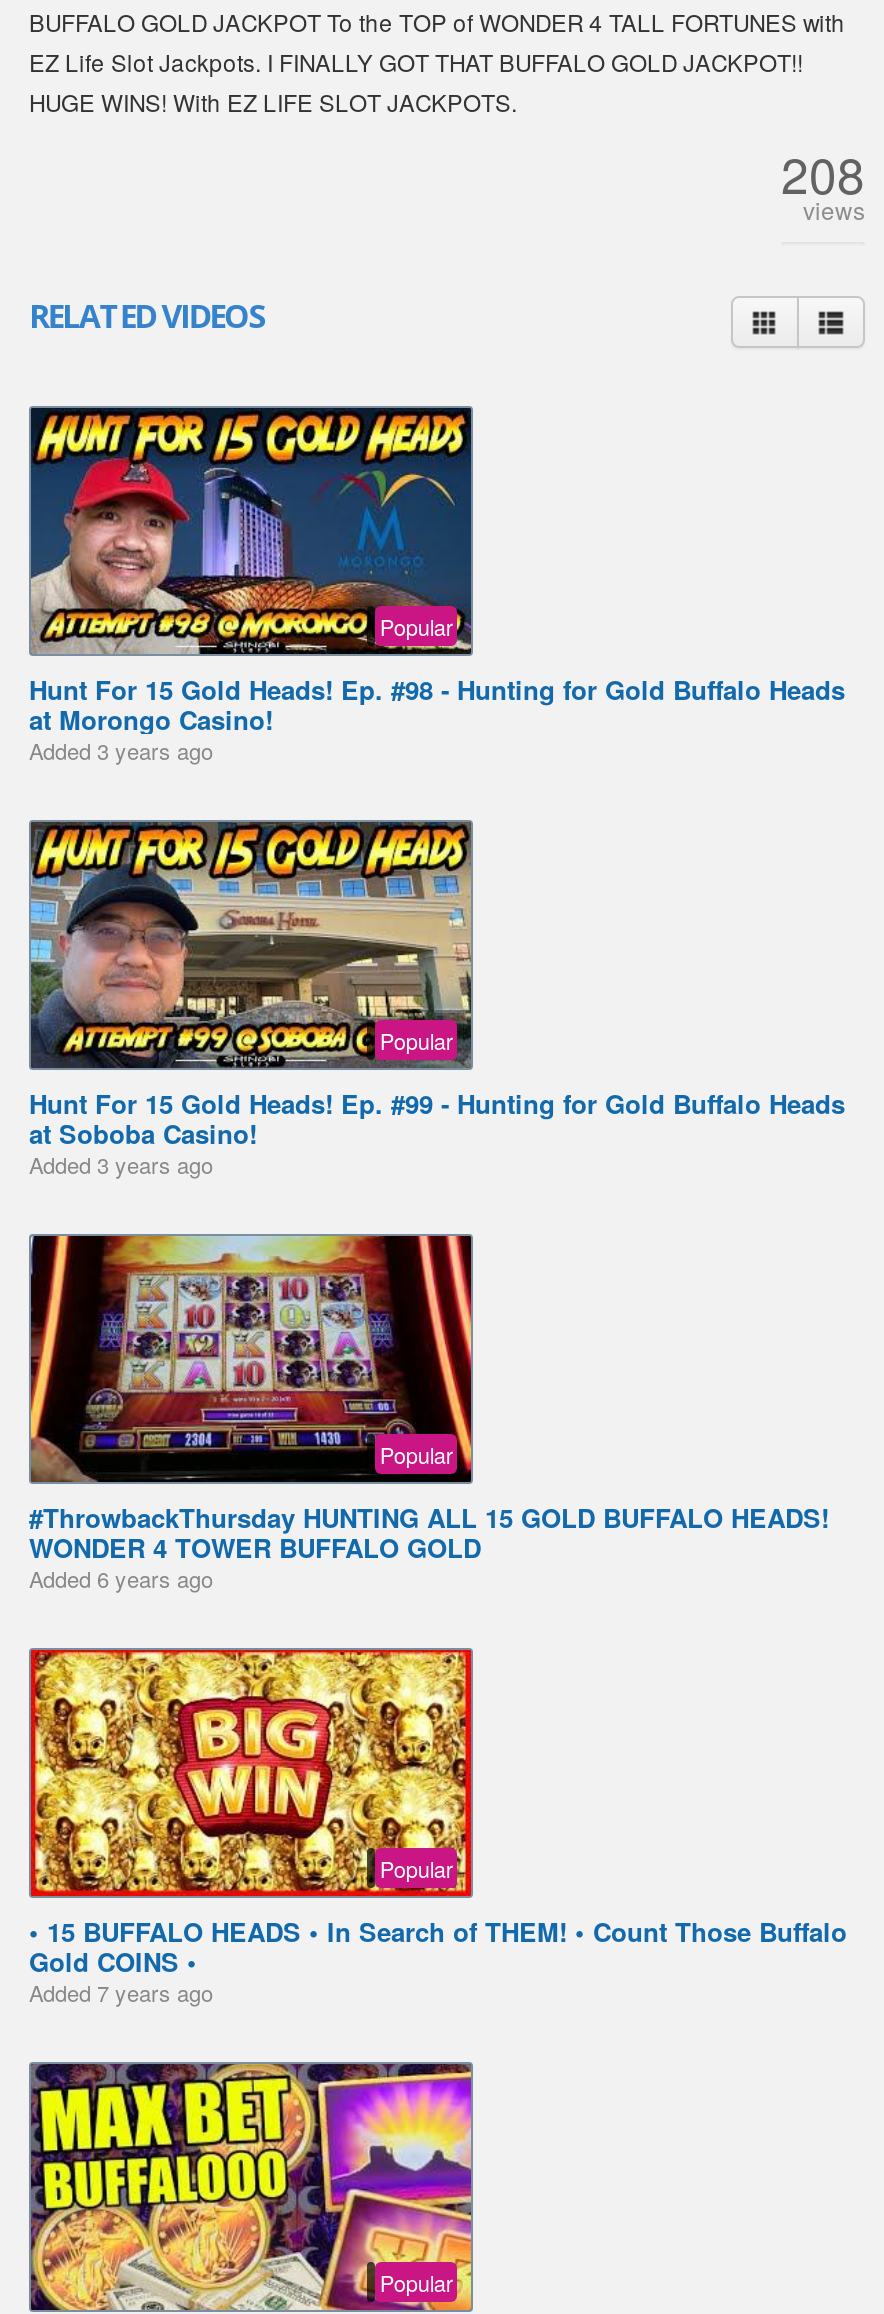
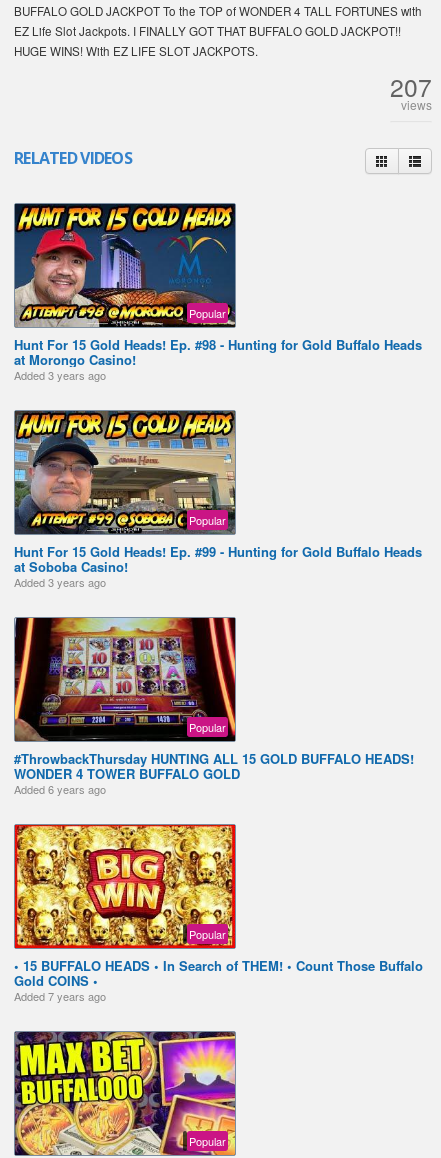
[781,137,865,207] 208 -> [390,69,432,104] 207

